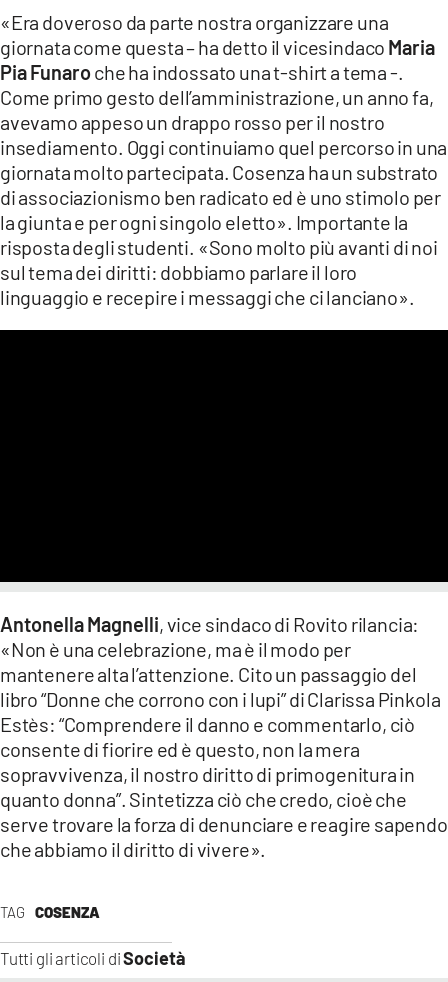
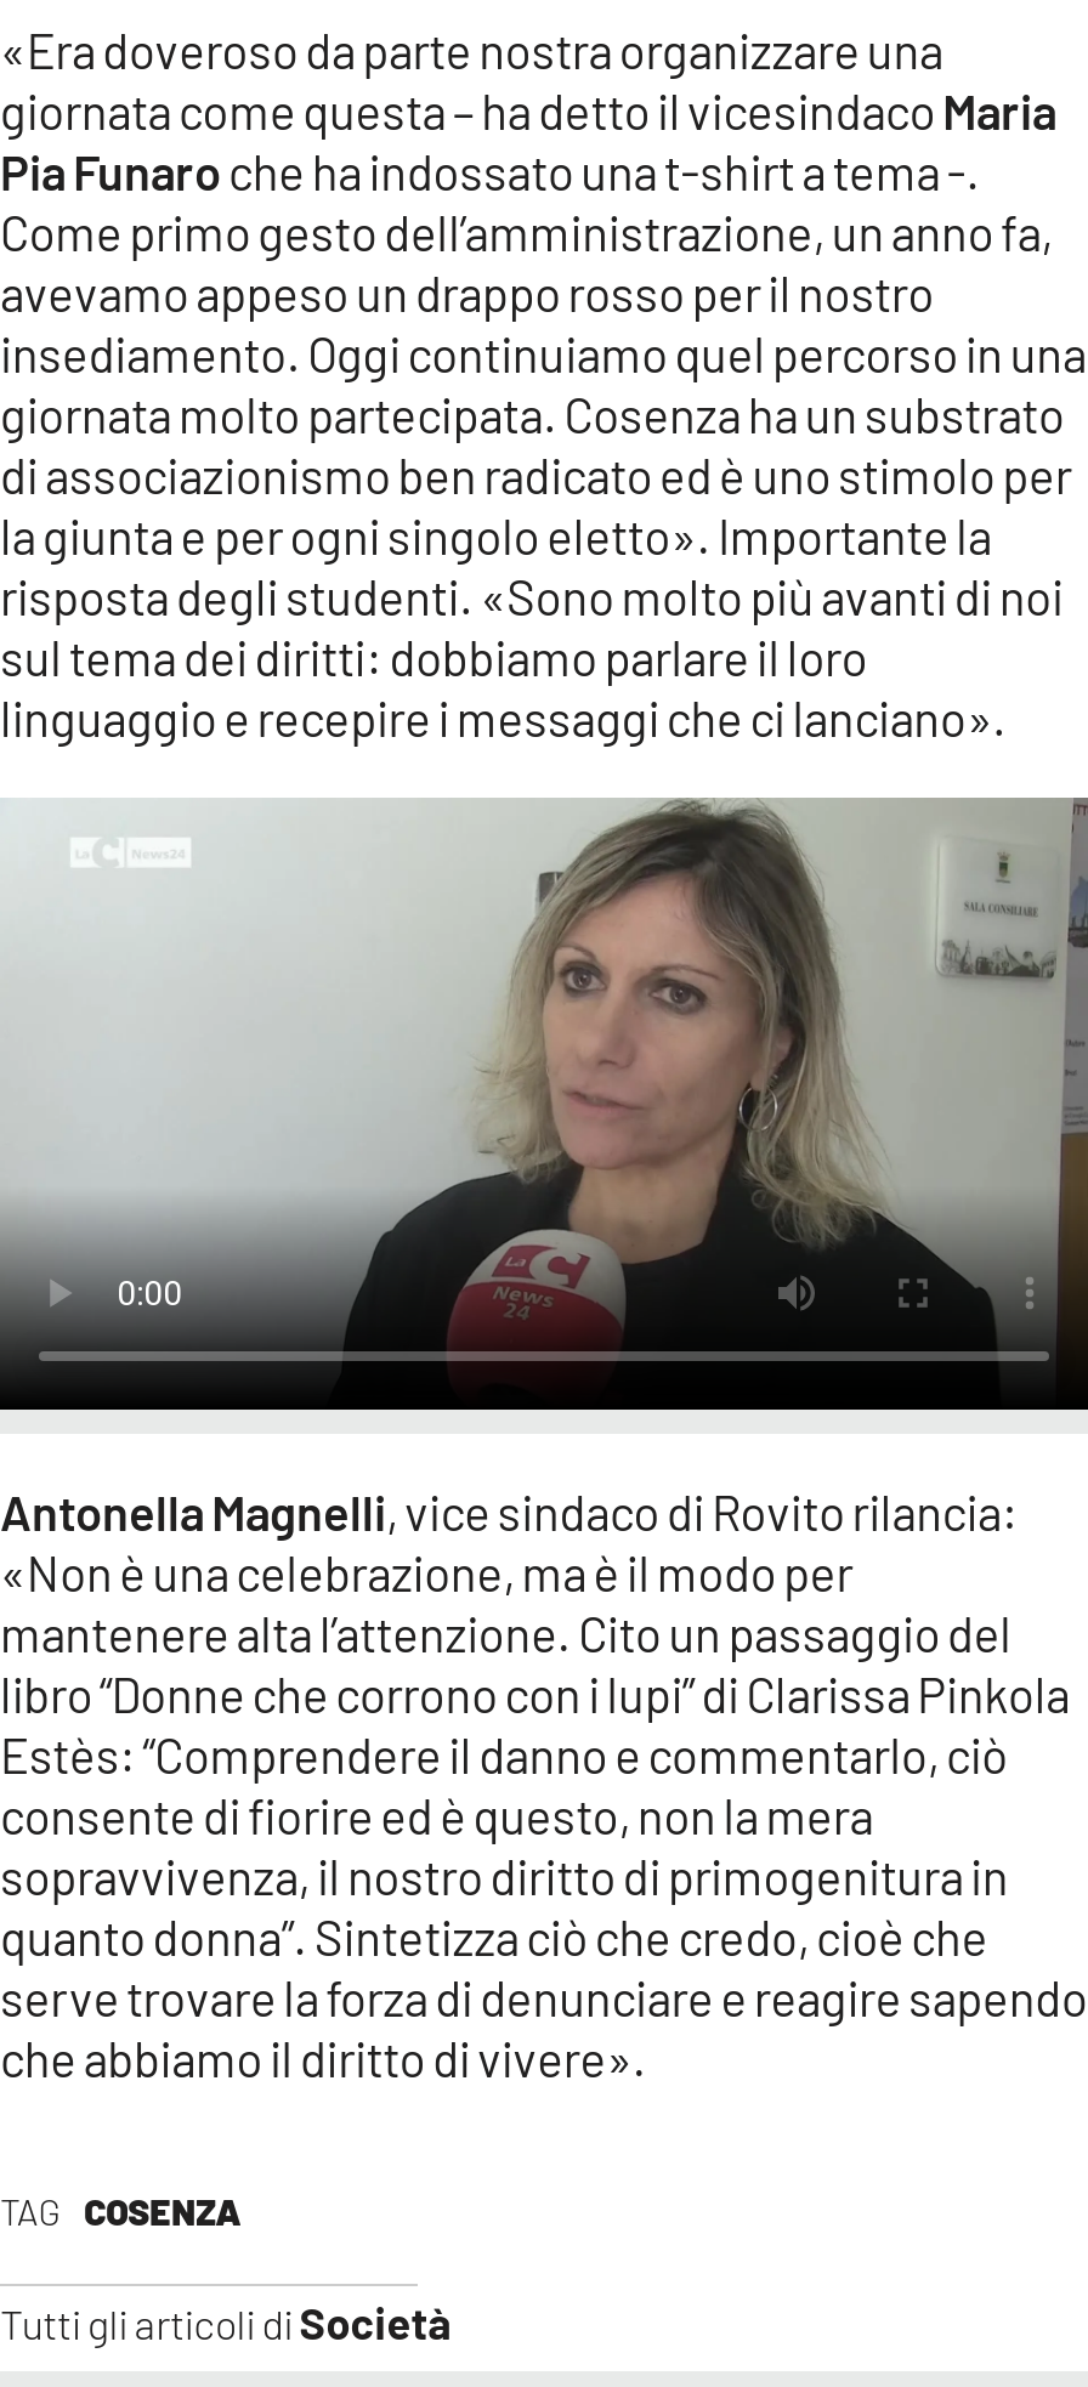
none -> [7,798,1081,1373] [image]

